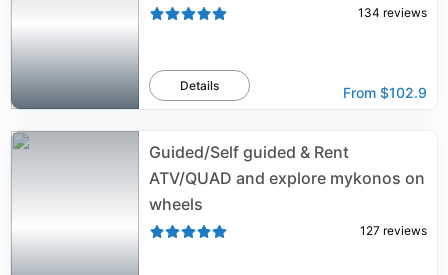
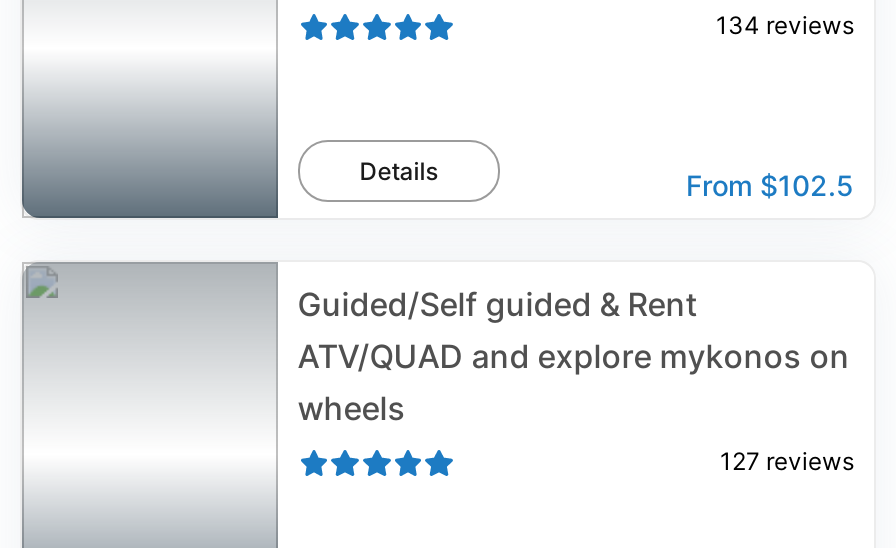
[343,84,427,101] From $102.9 -> [686,168,854,202] From $102.5

